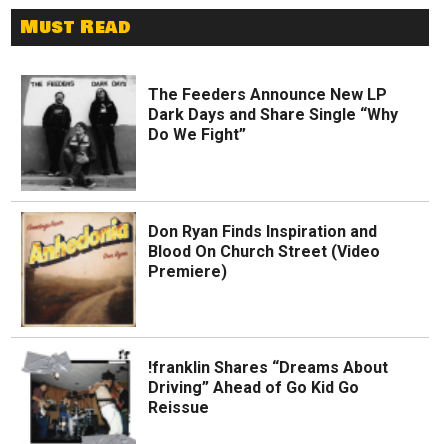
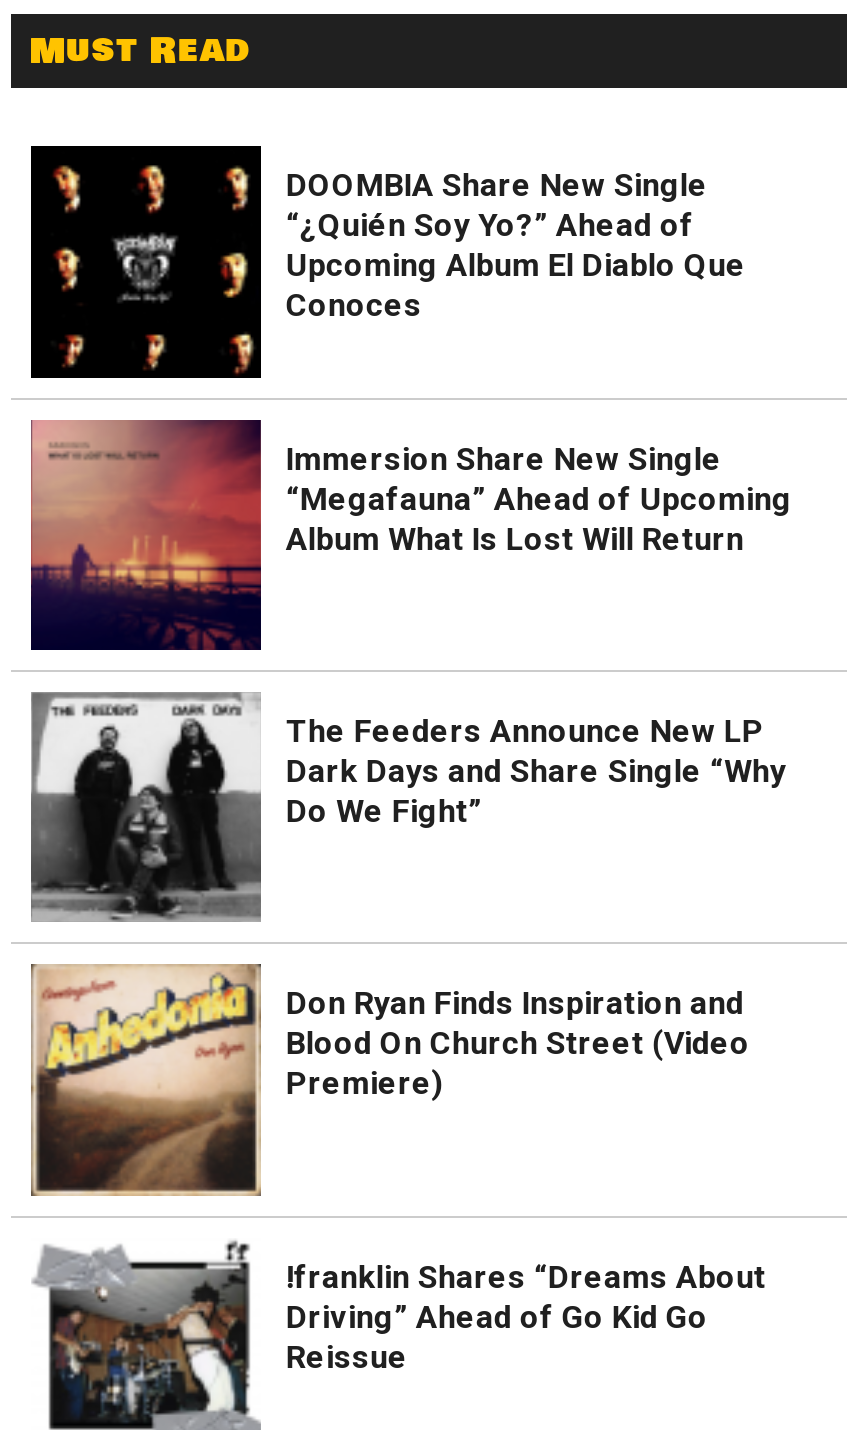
none -> [29,418,792,652] [image] | Immersion Share New Single | “Megafauna” Ahead of Upcoming | Album What Is Lost Will Return
none -> [31,144,746,378] [image] | DOOMBIA Share New Single | “¿Quién Soy Yo?” Ahead of | Upcoming Album El Diablo Que | Conoces

